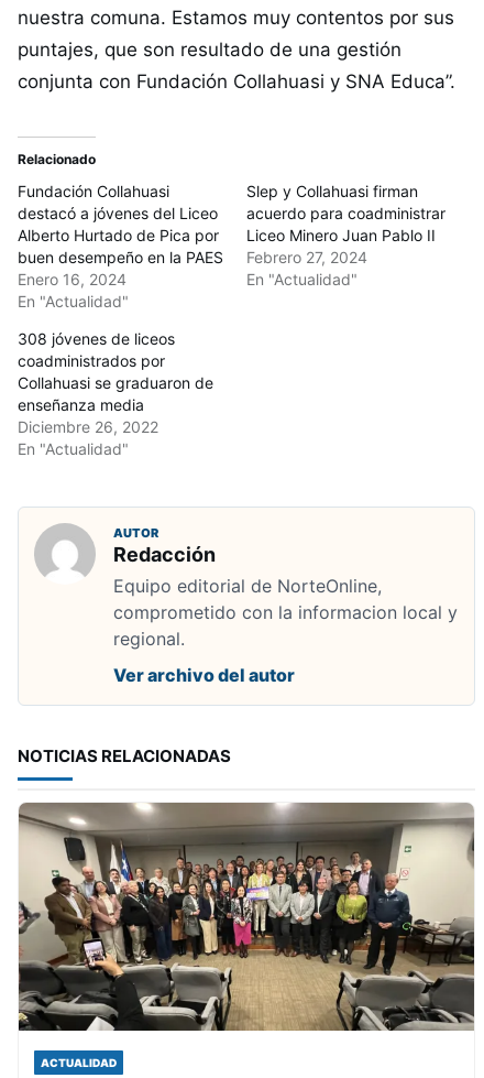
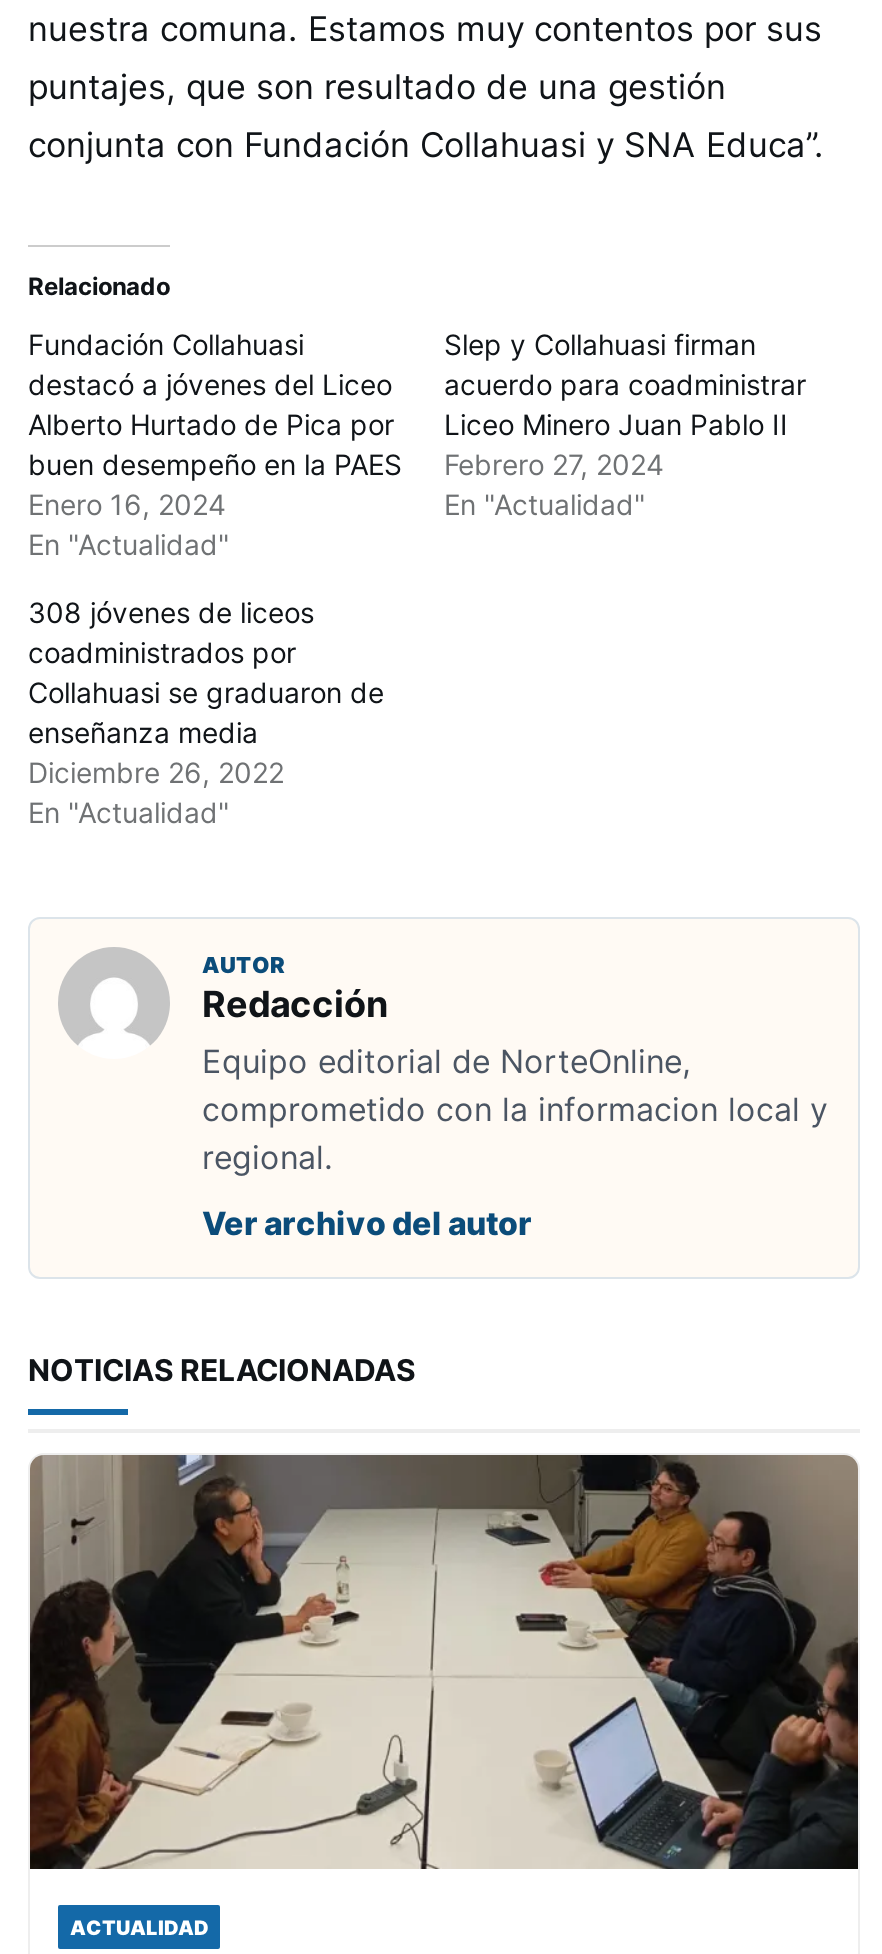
[18,802,475,1032] [image] -> [28,1453,860,1869] [image]

